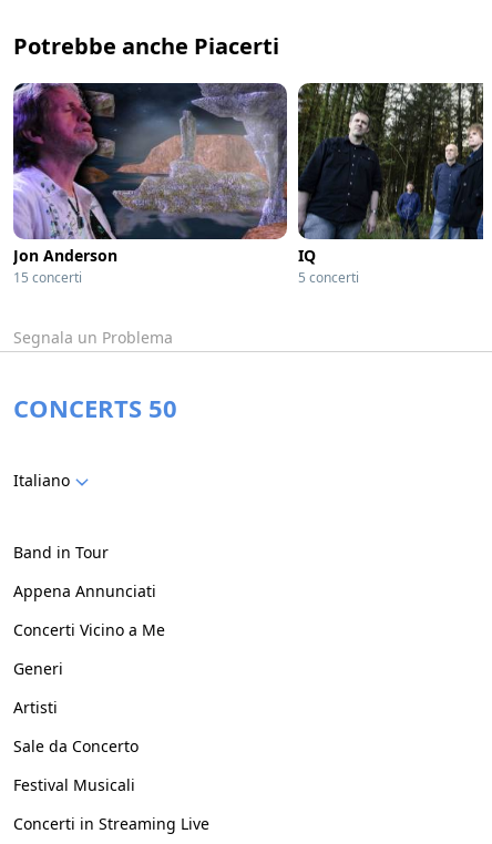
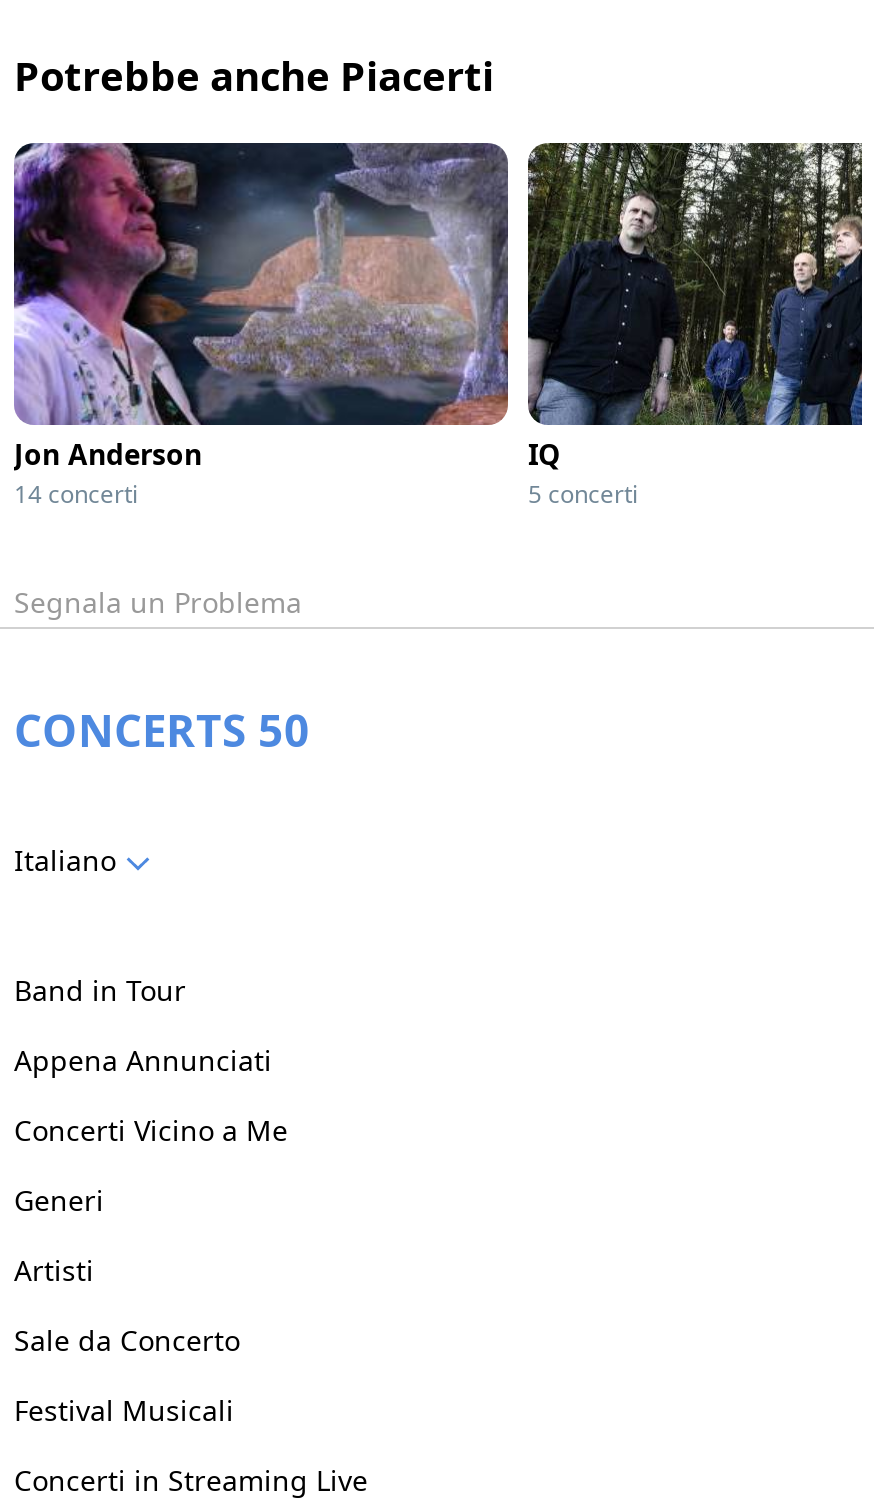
[13,268,82,287] 15 concerti -> [14,477,138,511] 14 concerti

